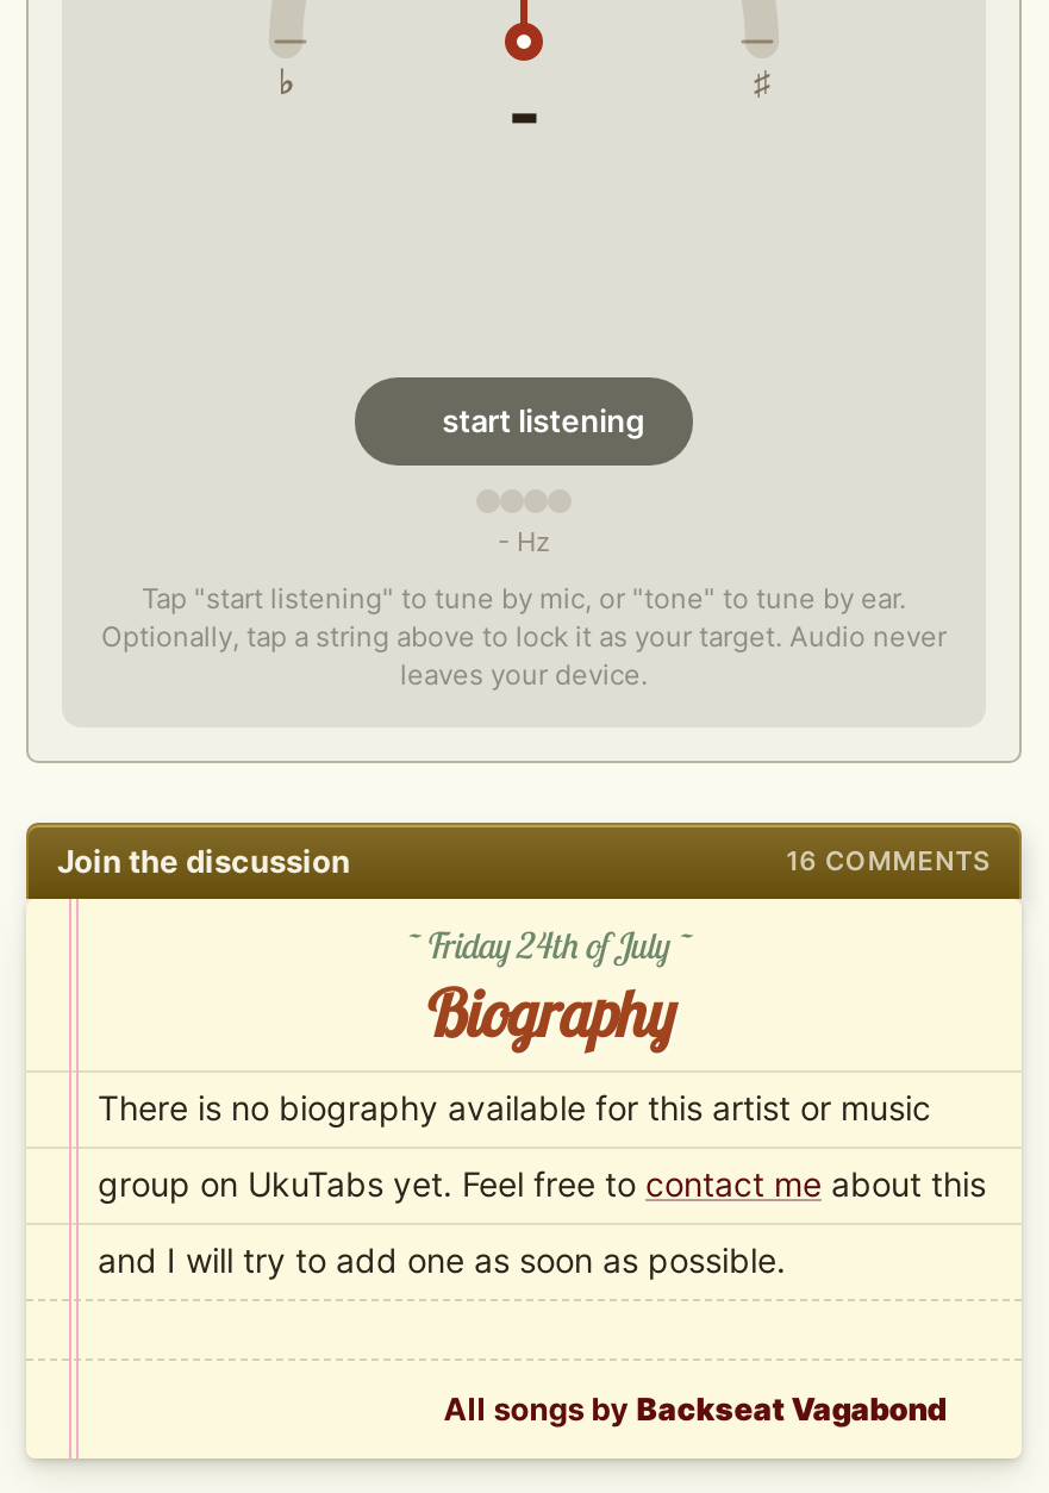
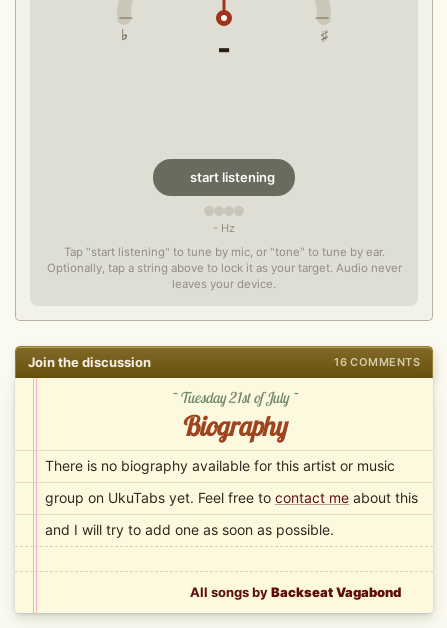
[402,923,688,968] ~ Friday 24th of July ~ -> [169,388,296,407] ~ Tuesday 21st of July ~

